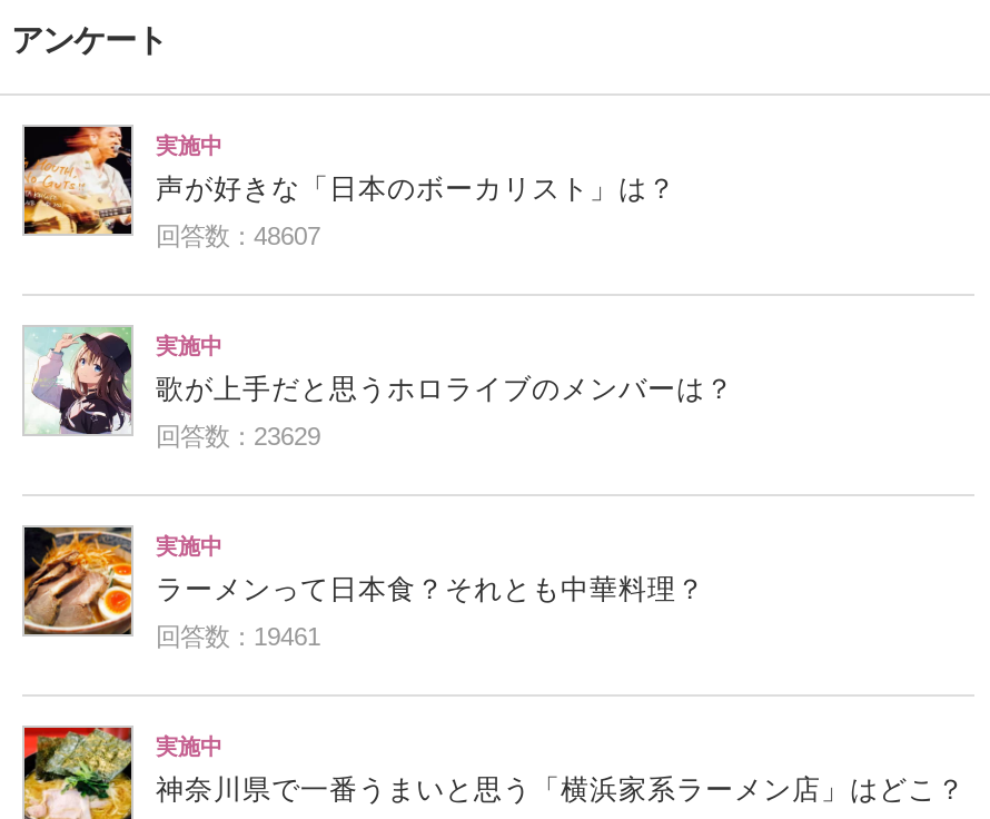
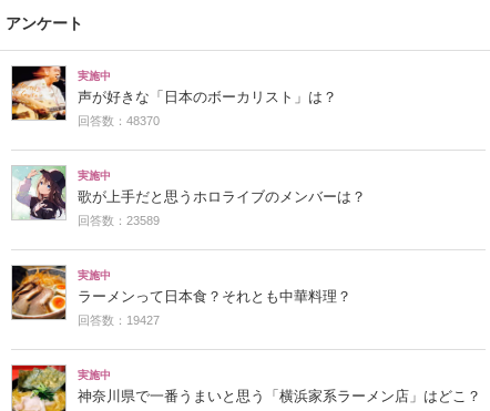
[156,222,320,249] 回答数：48607 -> [78,114,160,127] 回答数：48370
[156,423,320,449] 回答数：23629 -> [78,214,160,227] 回答数：23589
[156,623,320,650] 回答数：19461 -> [78,313,160,327] 回答数：19427

